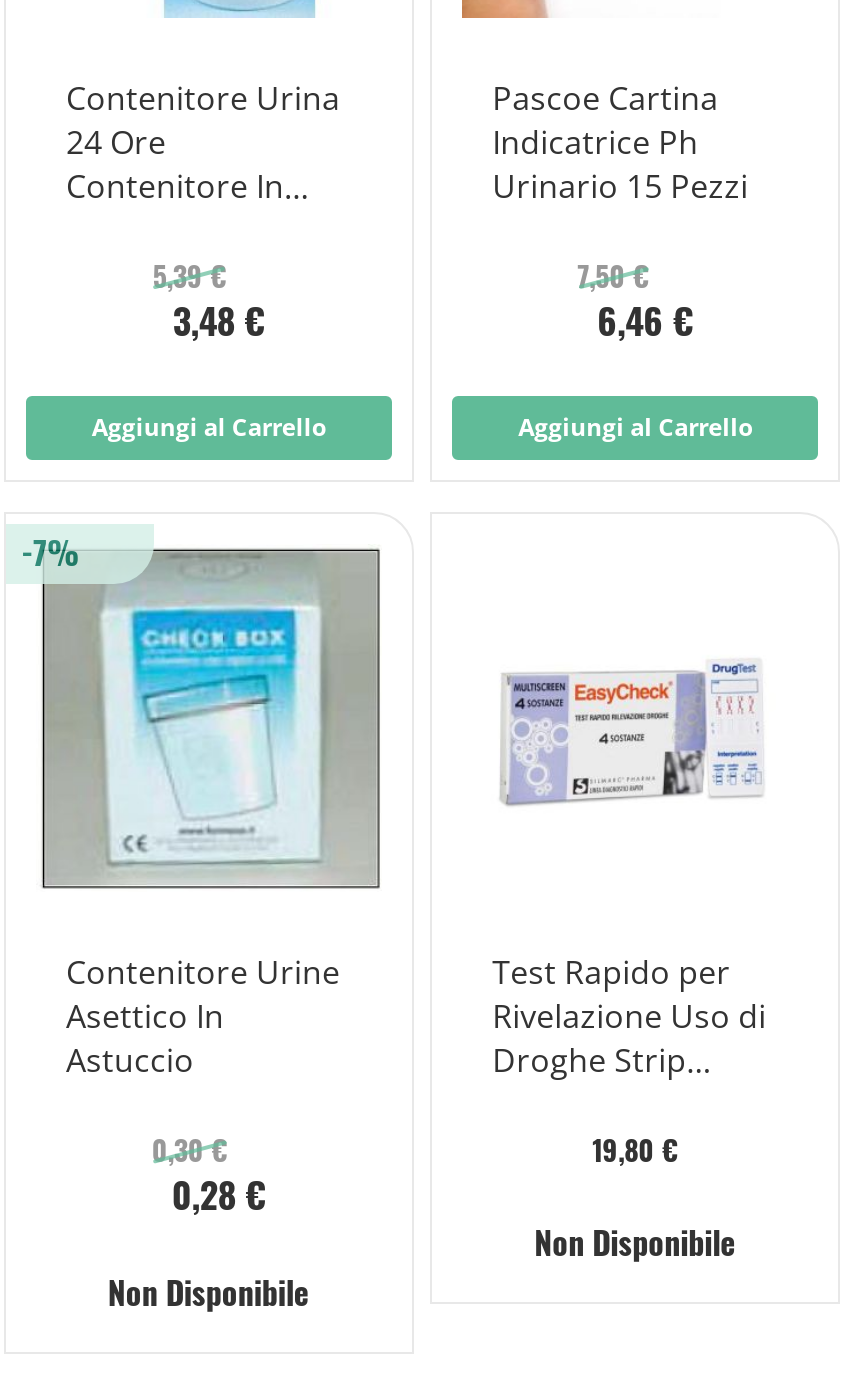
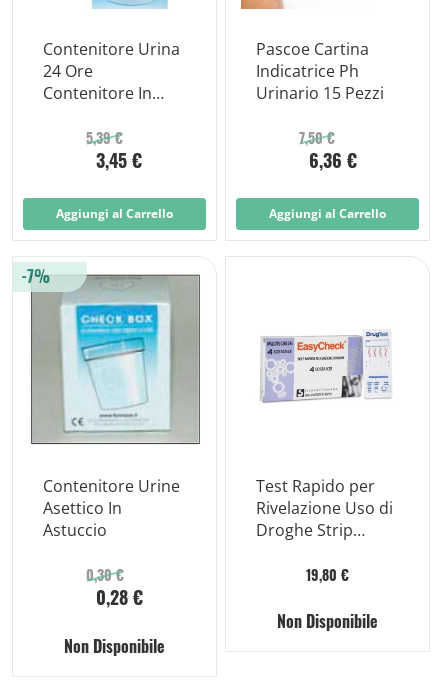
[173,295,265,347] 3,48 € -> [96,147,142,173] 3,45 €
[597,295,693,347] 6,46 € -> [309,147,357,173] 6,36 €

